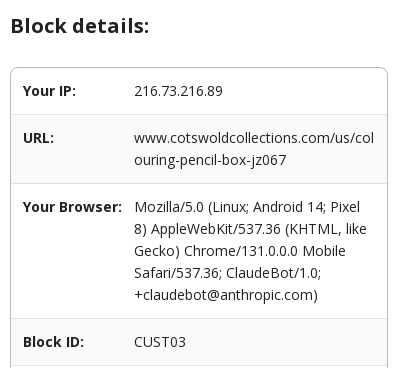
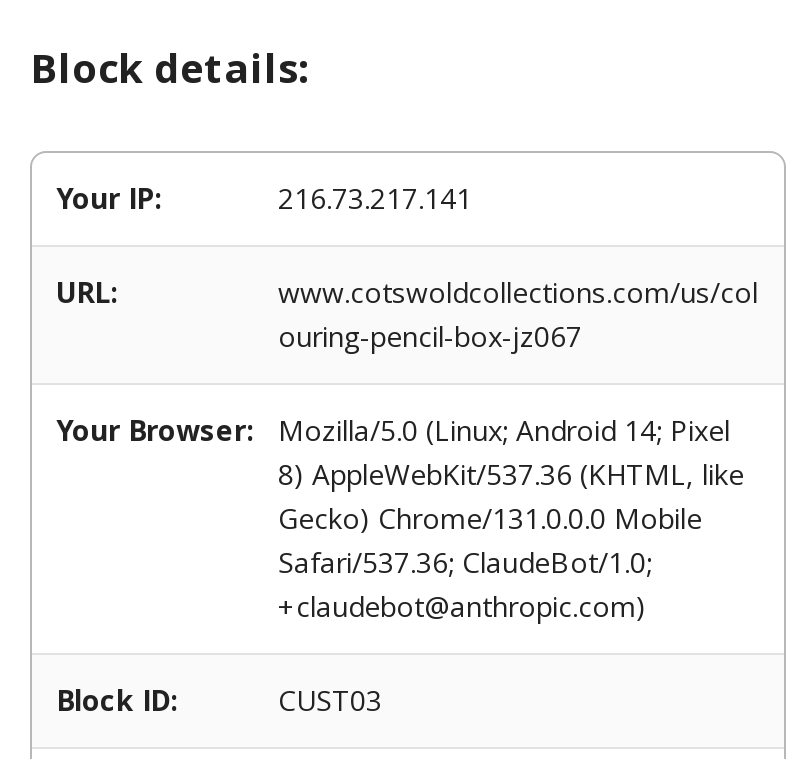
[134,81,223,100] 216.73.216.89 -> [278,179,472,217] 216.73.217.141

